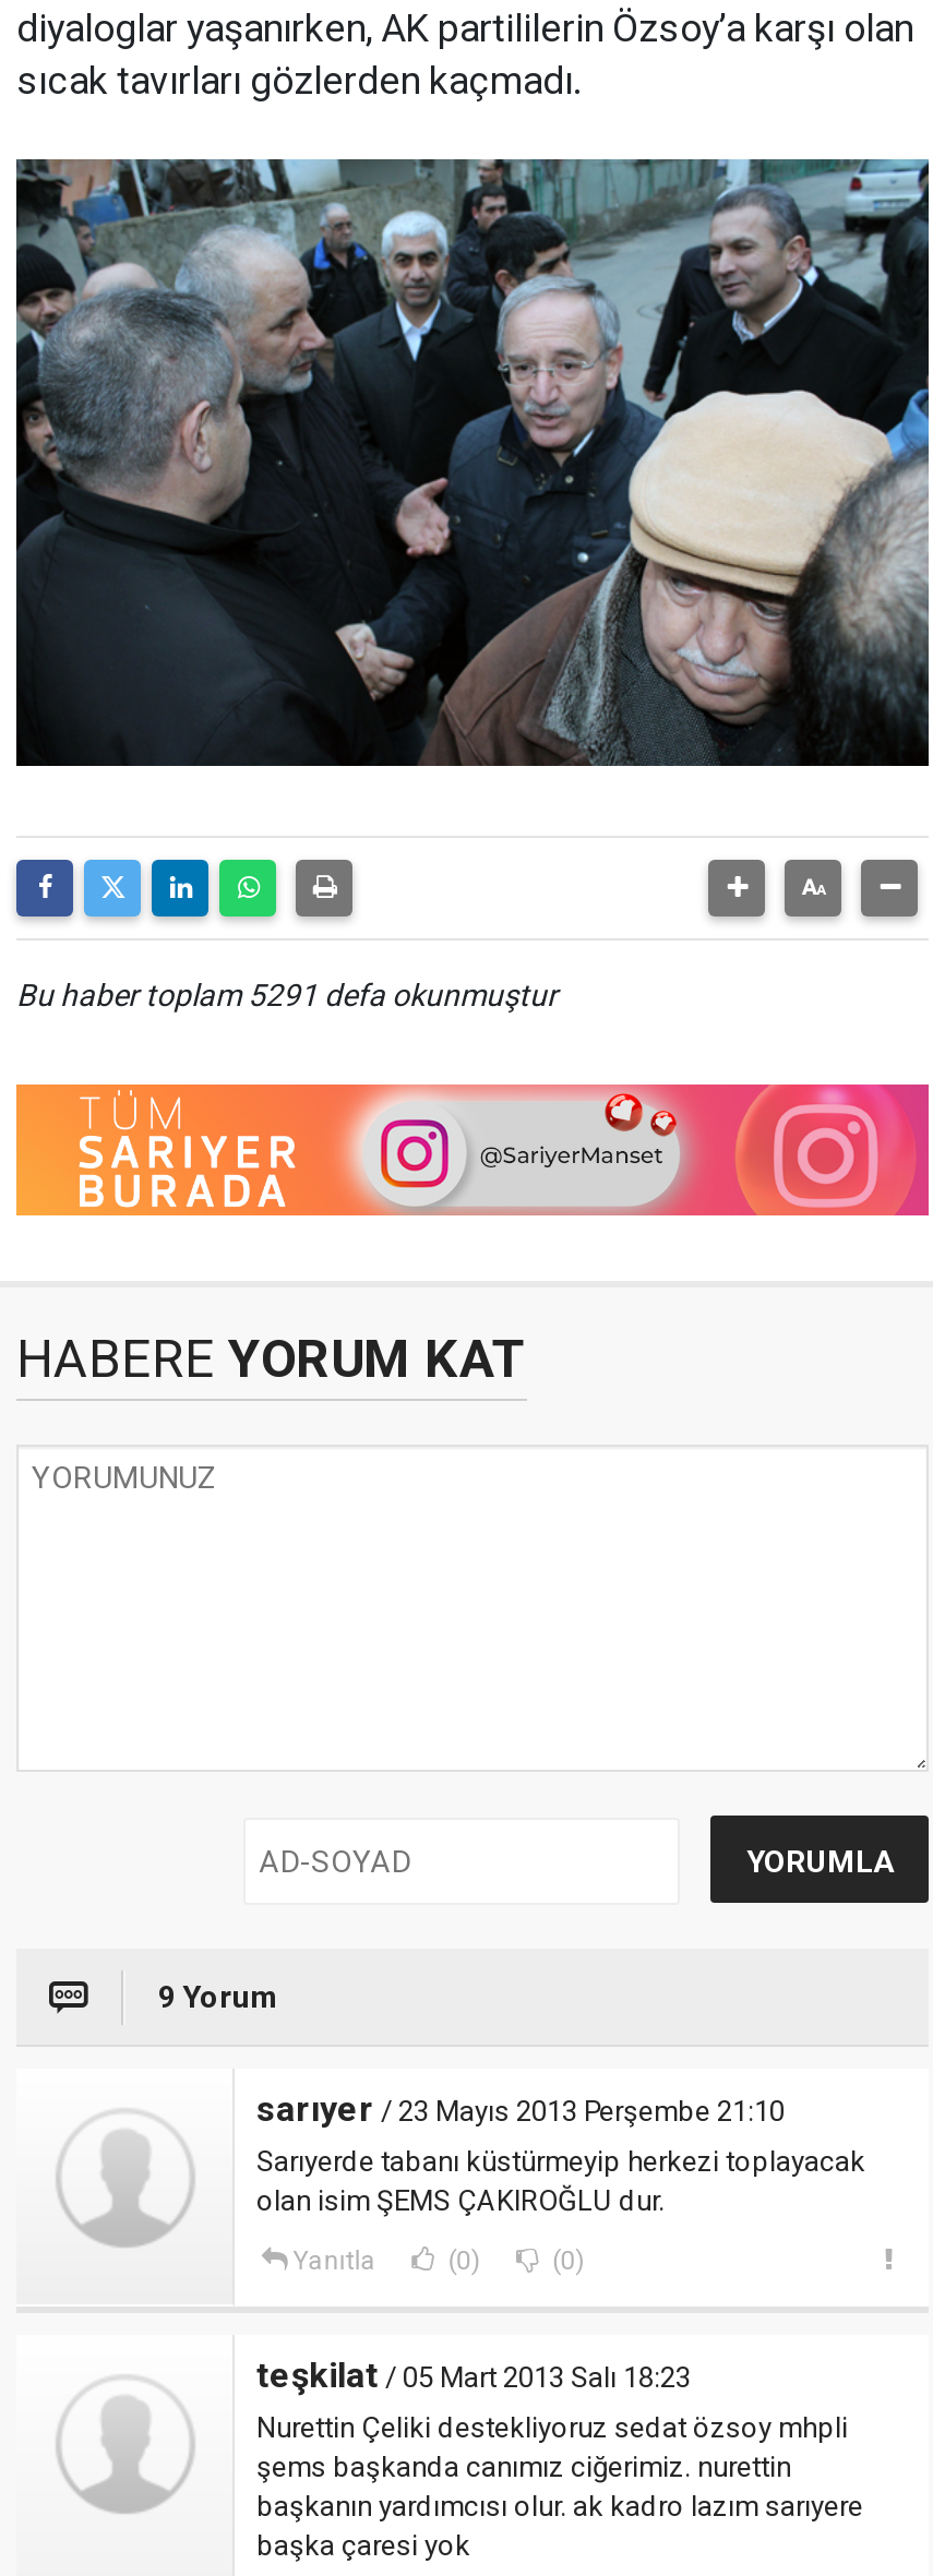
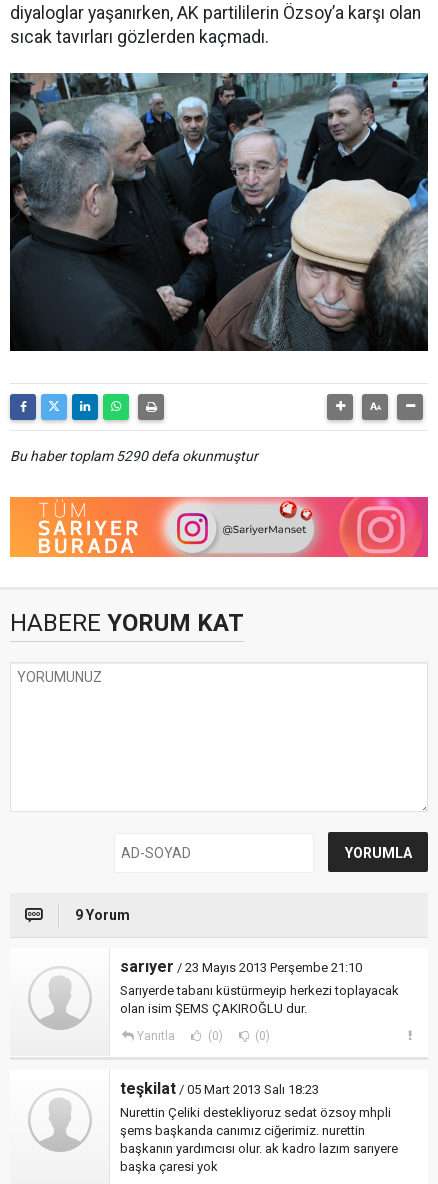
[16,978,558,1013] Bu haber toplam 5291 defa okunmuştur -> [10,448,258,464] Bu haber toplam 5290 defa okunmuştur

